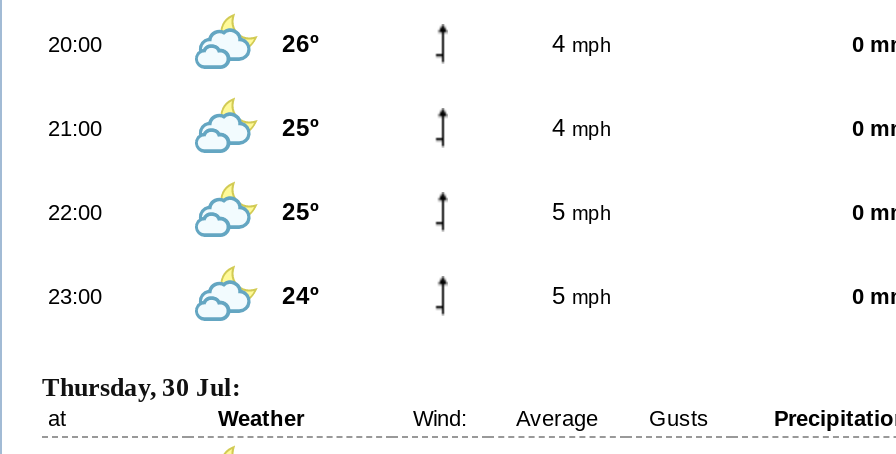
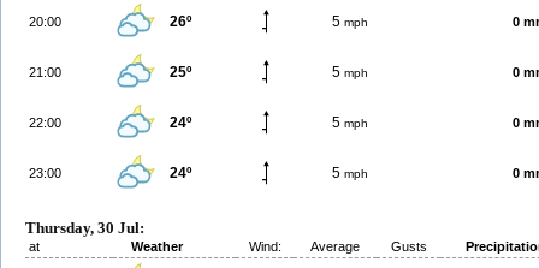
[552,30,612,58] 4 mph -> [332,13,368,30] 5 mph
[552,114,612,142] 4 mph -> [332,64,368,81] 5 mph
[282,198,318,226] 25º -> [170,114,191,131] 24º

